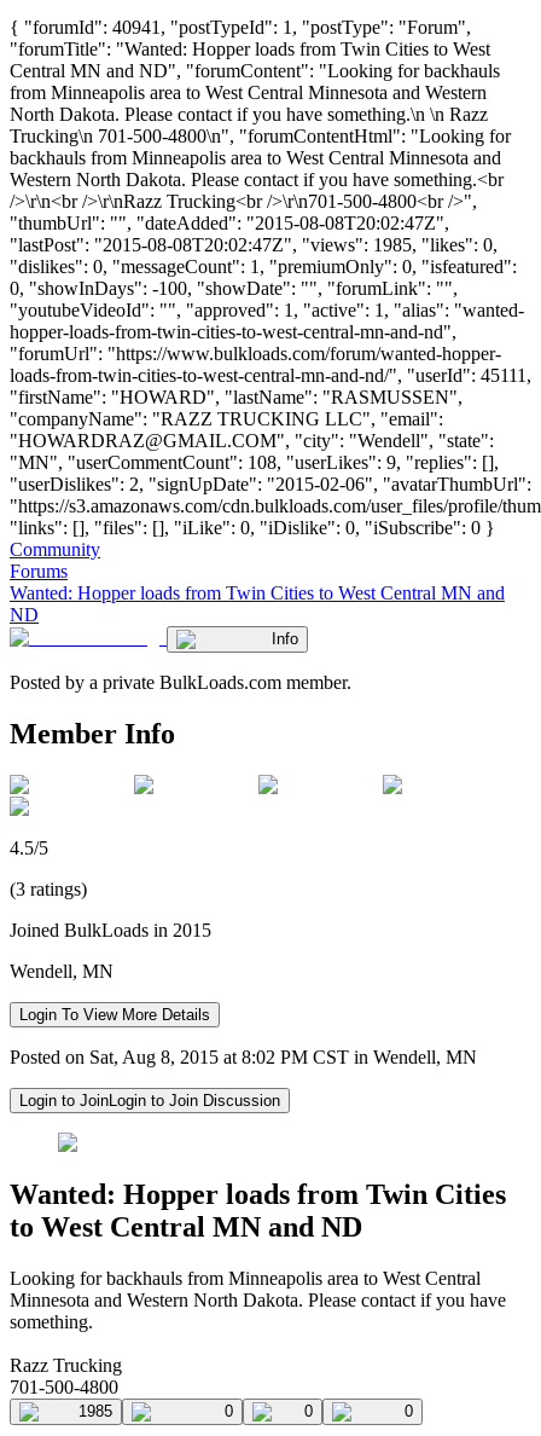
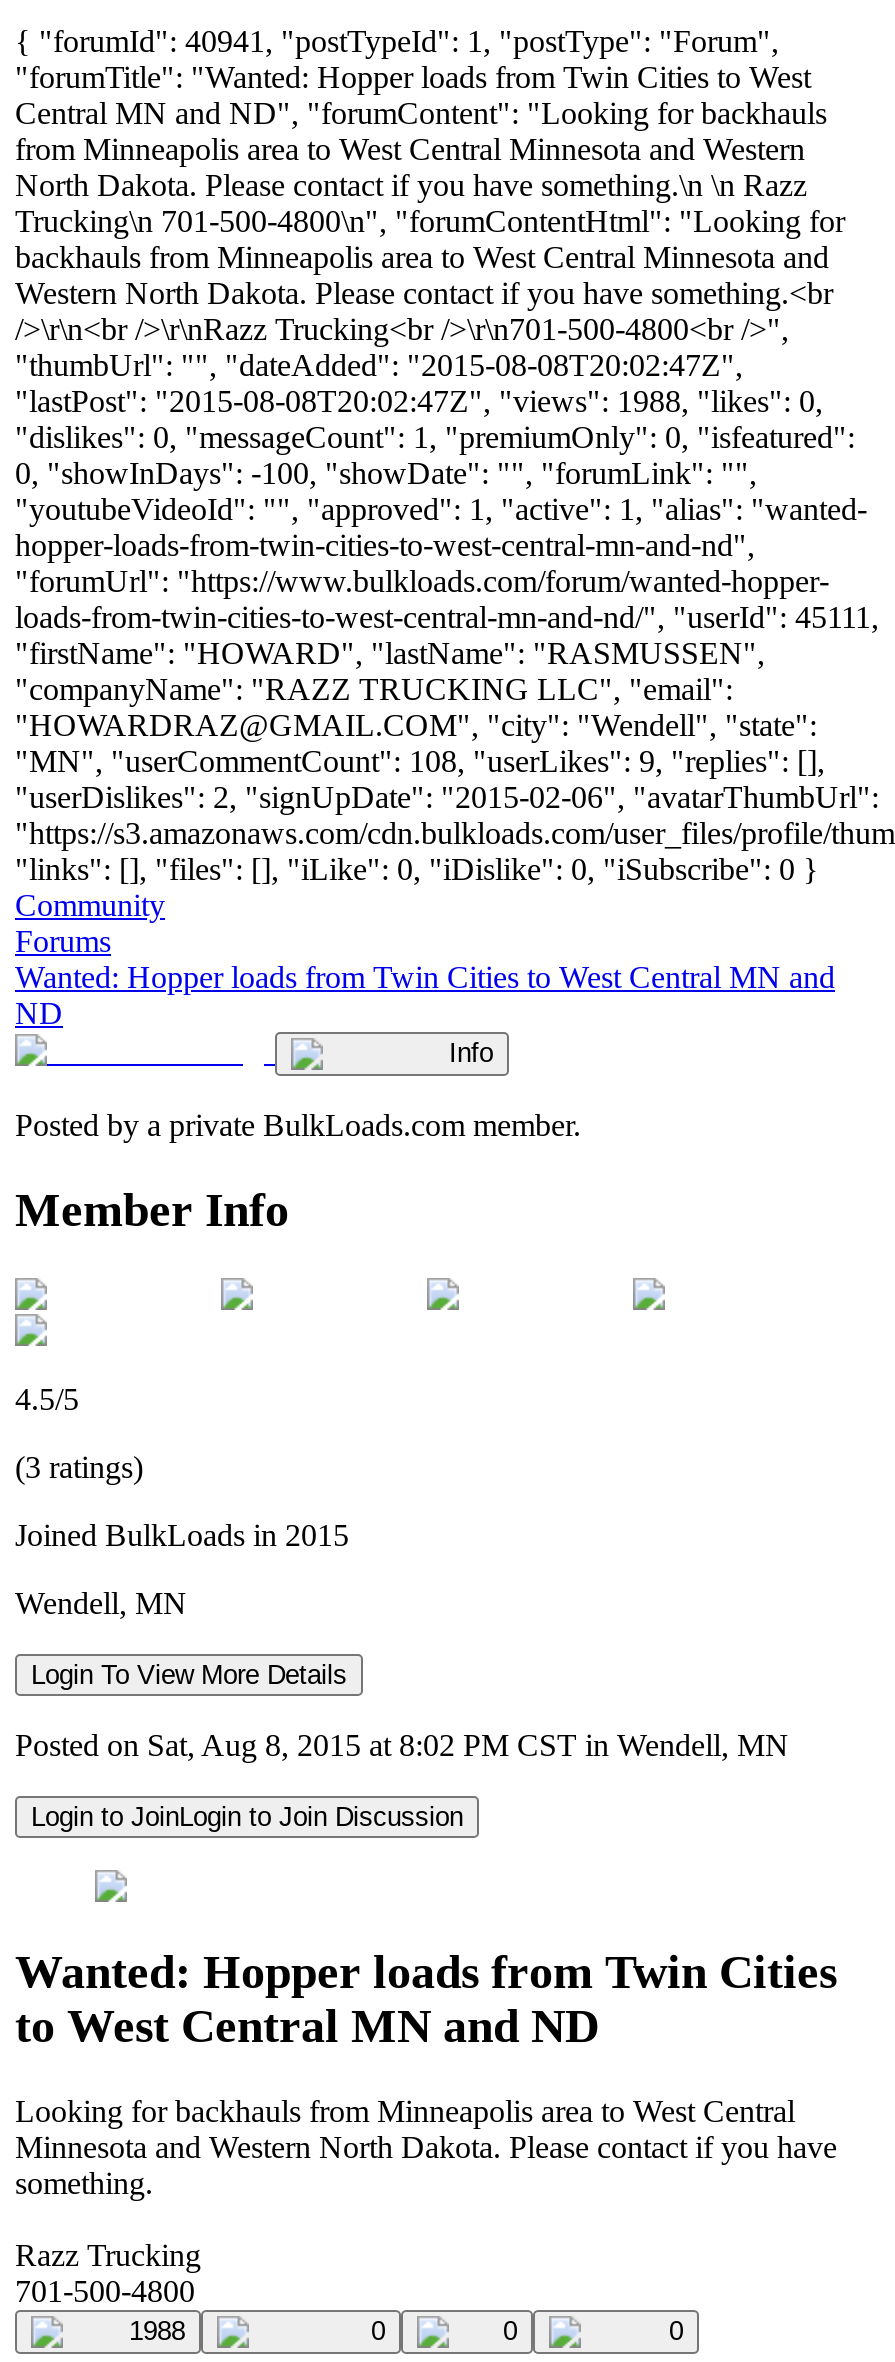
[10,234,498,255] "lastPost": "2015-08-08T20:02:47Z", "views": 1985, "likes": 0, -> [15,384,823,418] "lastPost": "2015-08-08T20:02:47Z", "views": 1988, "likes": 0,
[78,1402,112,1420] 1985 -> [129,2315,185,2345] 1988

